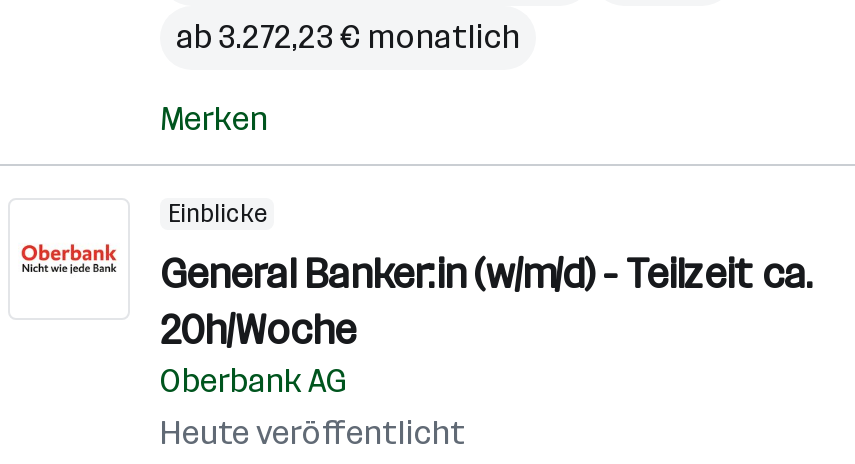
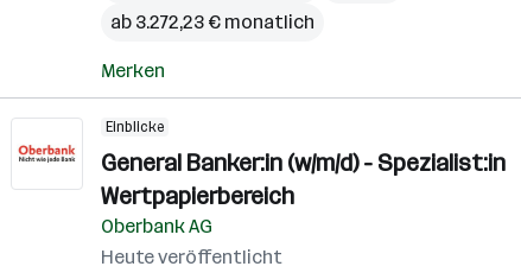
[160,250,814,354] General Banker:in (w/m/d) - Teilzeit ca. | 20h/Woche -> [101,148,506,210] General Banker:in (w/m/d) - Spezialist:in | Wertpapierbereich

